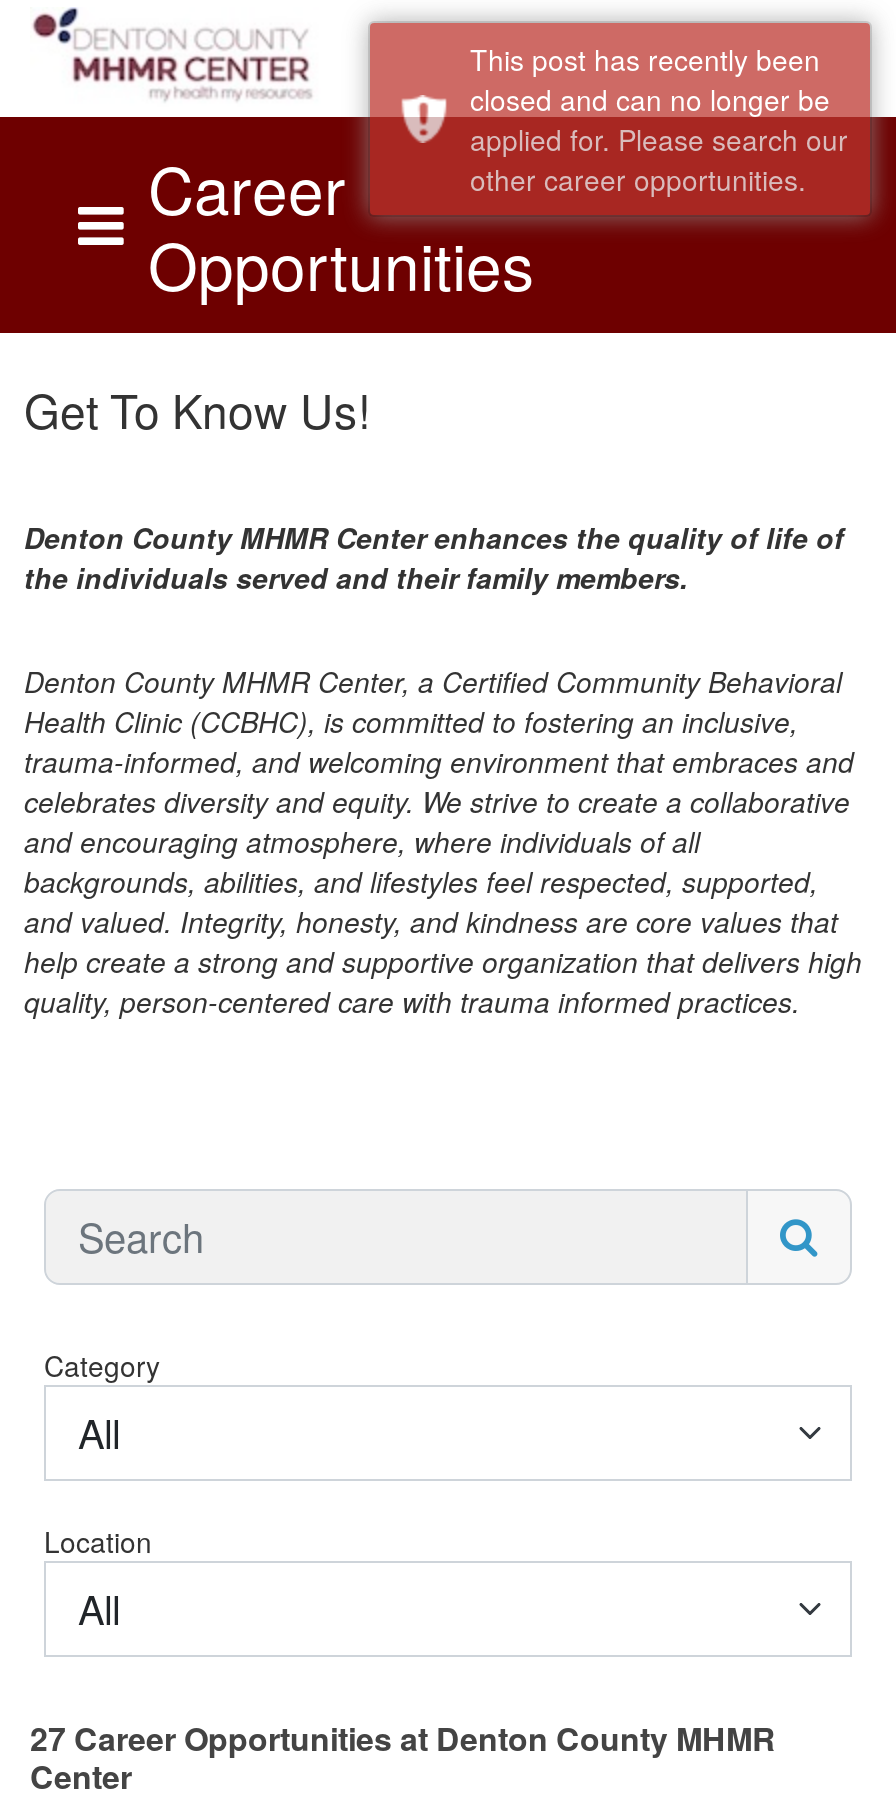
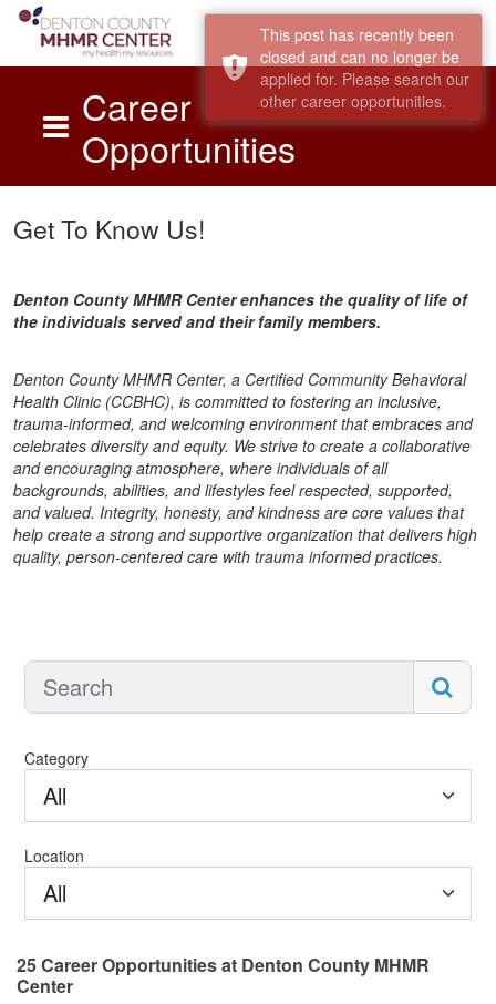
none -> [260,23,469,112] This post has recently been | closed and can no longer be | applied for. Please search our | other career opportunities.
[30,1715,776,1761] 27 Career Opportunities at Denton County MHMR -> [17,952,430,977] 25 Career Opportunities at Denton County MHMR

